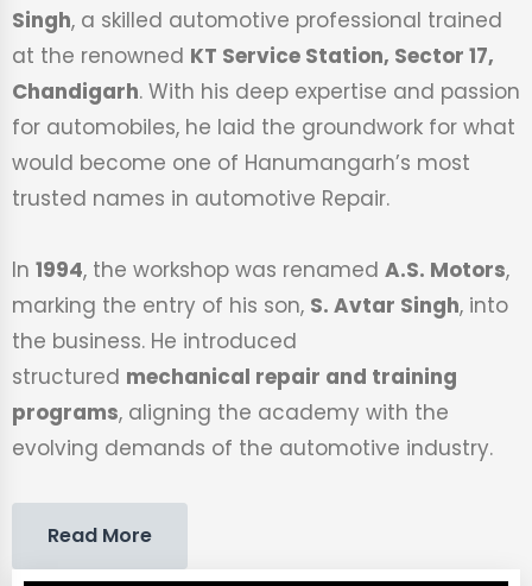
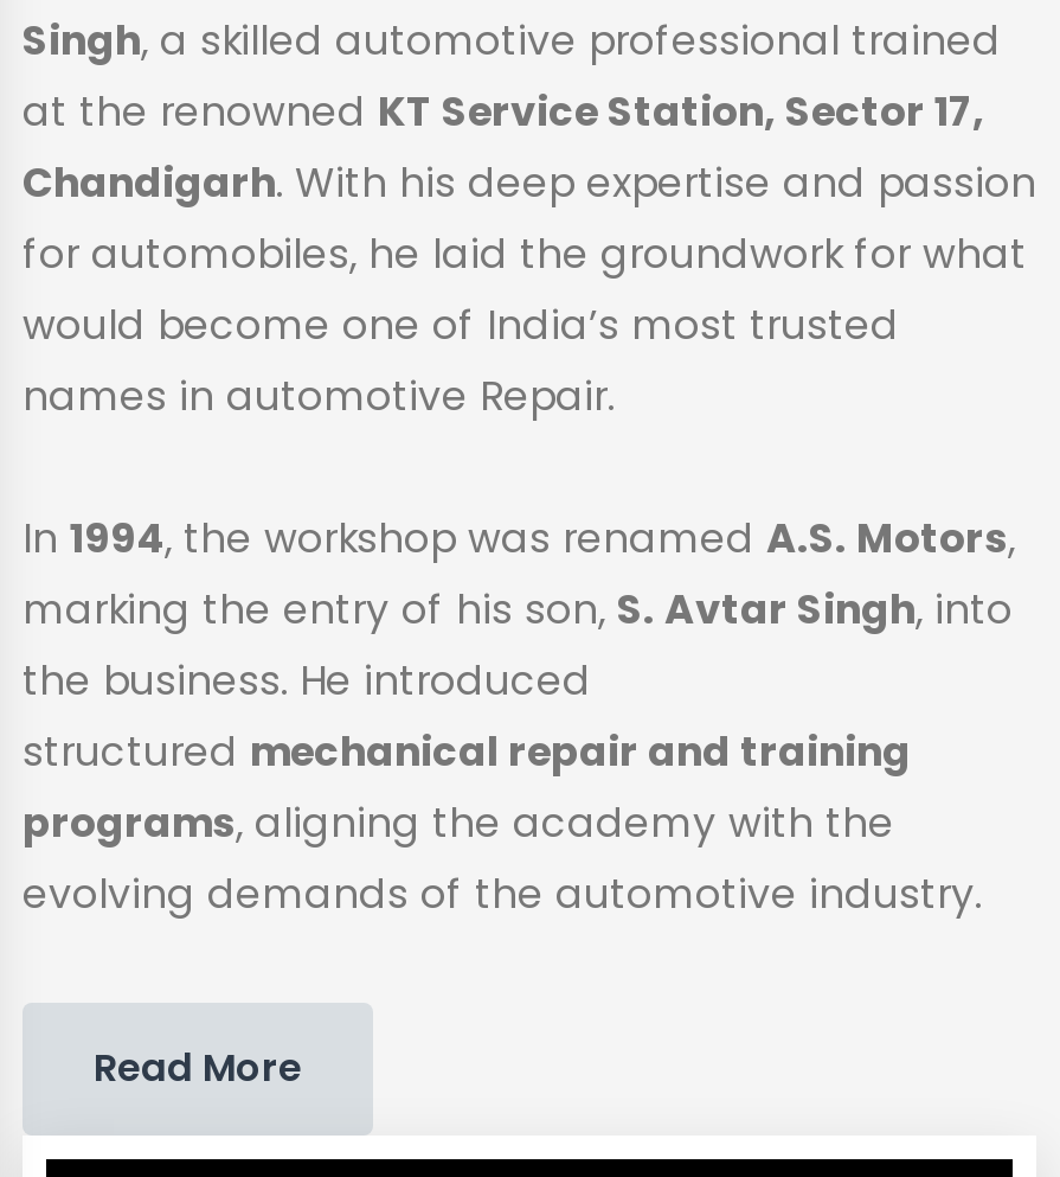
[12,148,470,212] would become one of Hanumangarh’s most | trusted names in automotive Repair. -> [23,295,899,423] would become one of India’s most trusted | names in automotive Repair.

